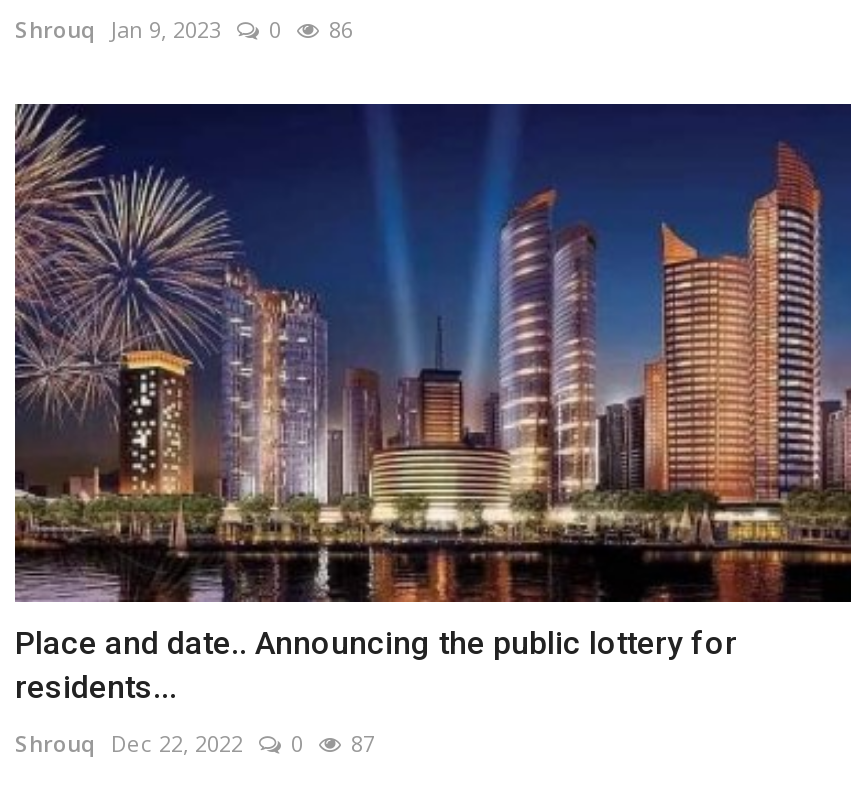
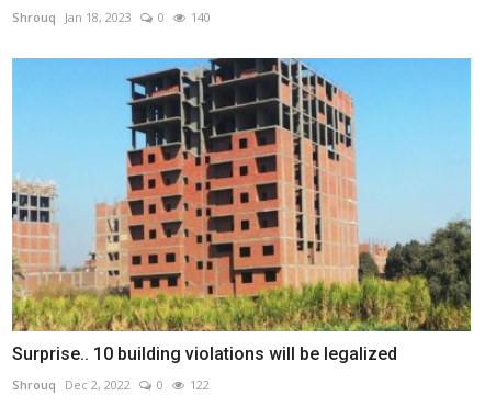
[15,15,221,45] Shrouq Jan 9, 2023 -> [12,9,132,26] Shrouq Jan 18, 2023
[329,15,353,45] 86 -> [191,9,211,26] 140
[13,102,853,706] [image] | Place and date.. Announcing the public lottery for | residents... -> [11,57,472,364] [image] | Surprise.. 10 building violations will be legalized
[15,728,243,758] Shrouq Dec 22, 2022 -> [12,376,131,393] Shrouq Dec 2, 2022
[351,728,375,758] 87 -> [190,376,210,393] 122

